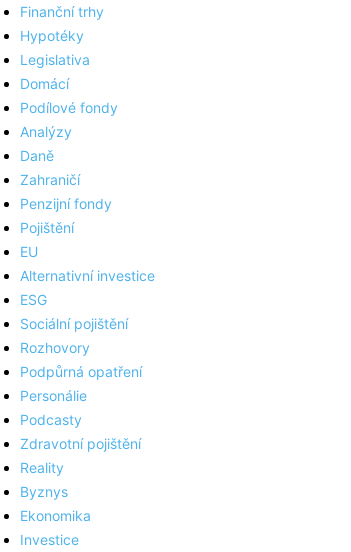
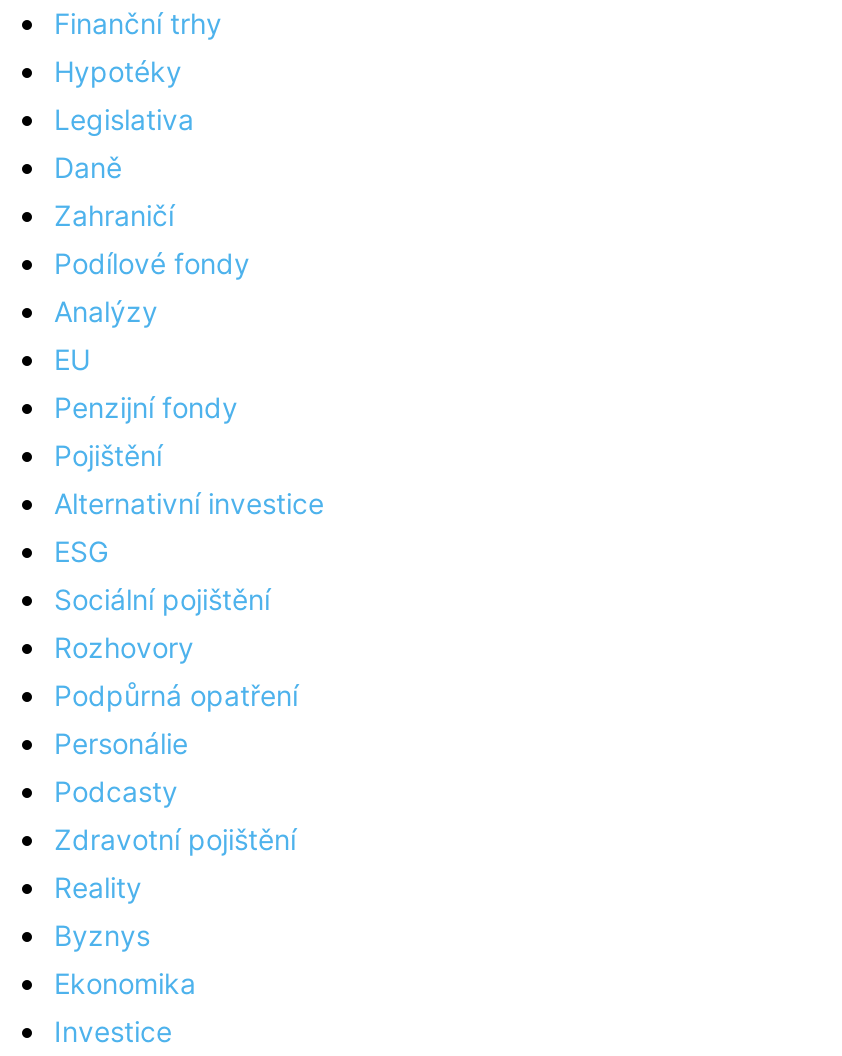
[20,75,69,92] Domácí -> none
moved [20,99,118,140] -> [54,247,250,329]: Podílové fondy | Analýzy
moved [20,147,80,188] -> [54,151,174,233]: Daně | Zahraničí
moved [20,243,38,260] -> [54,343,90,377]: EU

